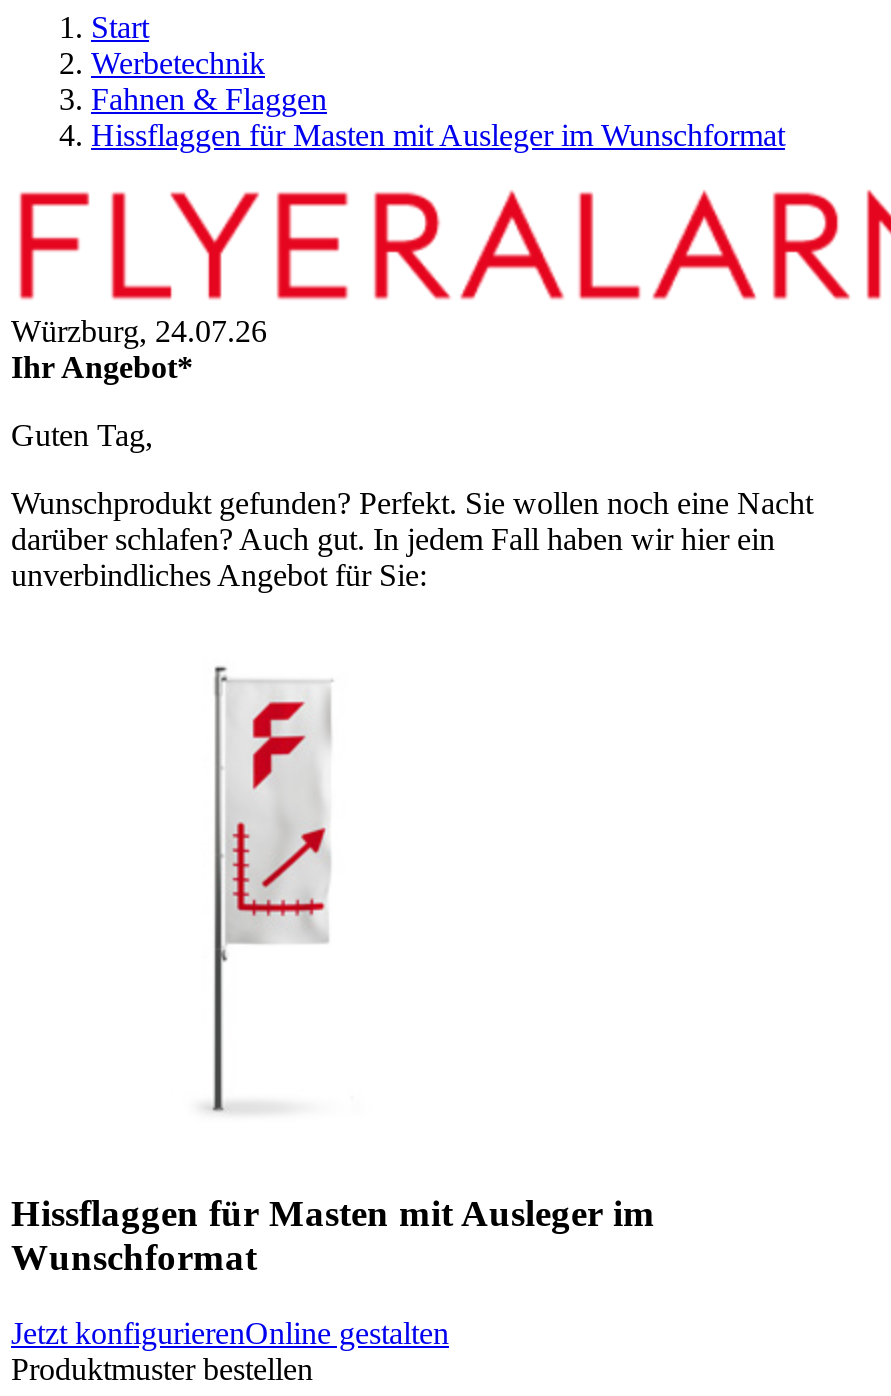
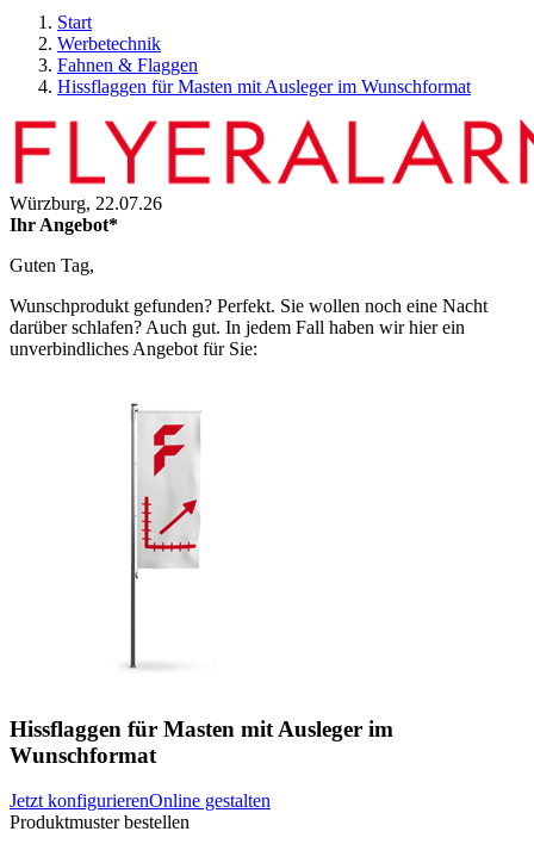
[11,314,267,348] Würzburg, 24.07.26 -> [10,193,162,213] Würzburg, 22.07.26

